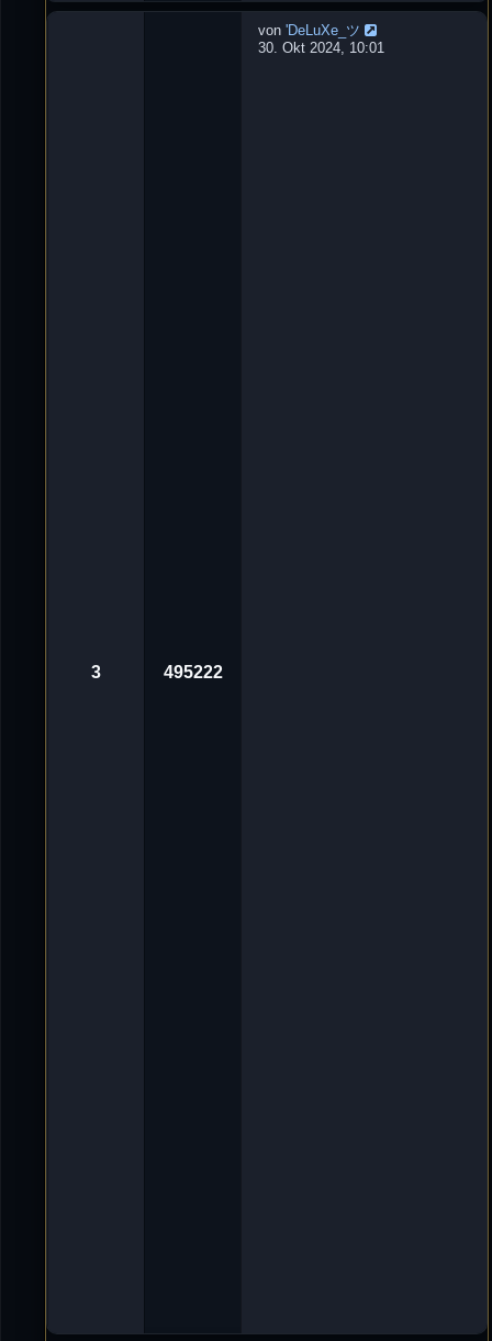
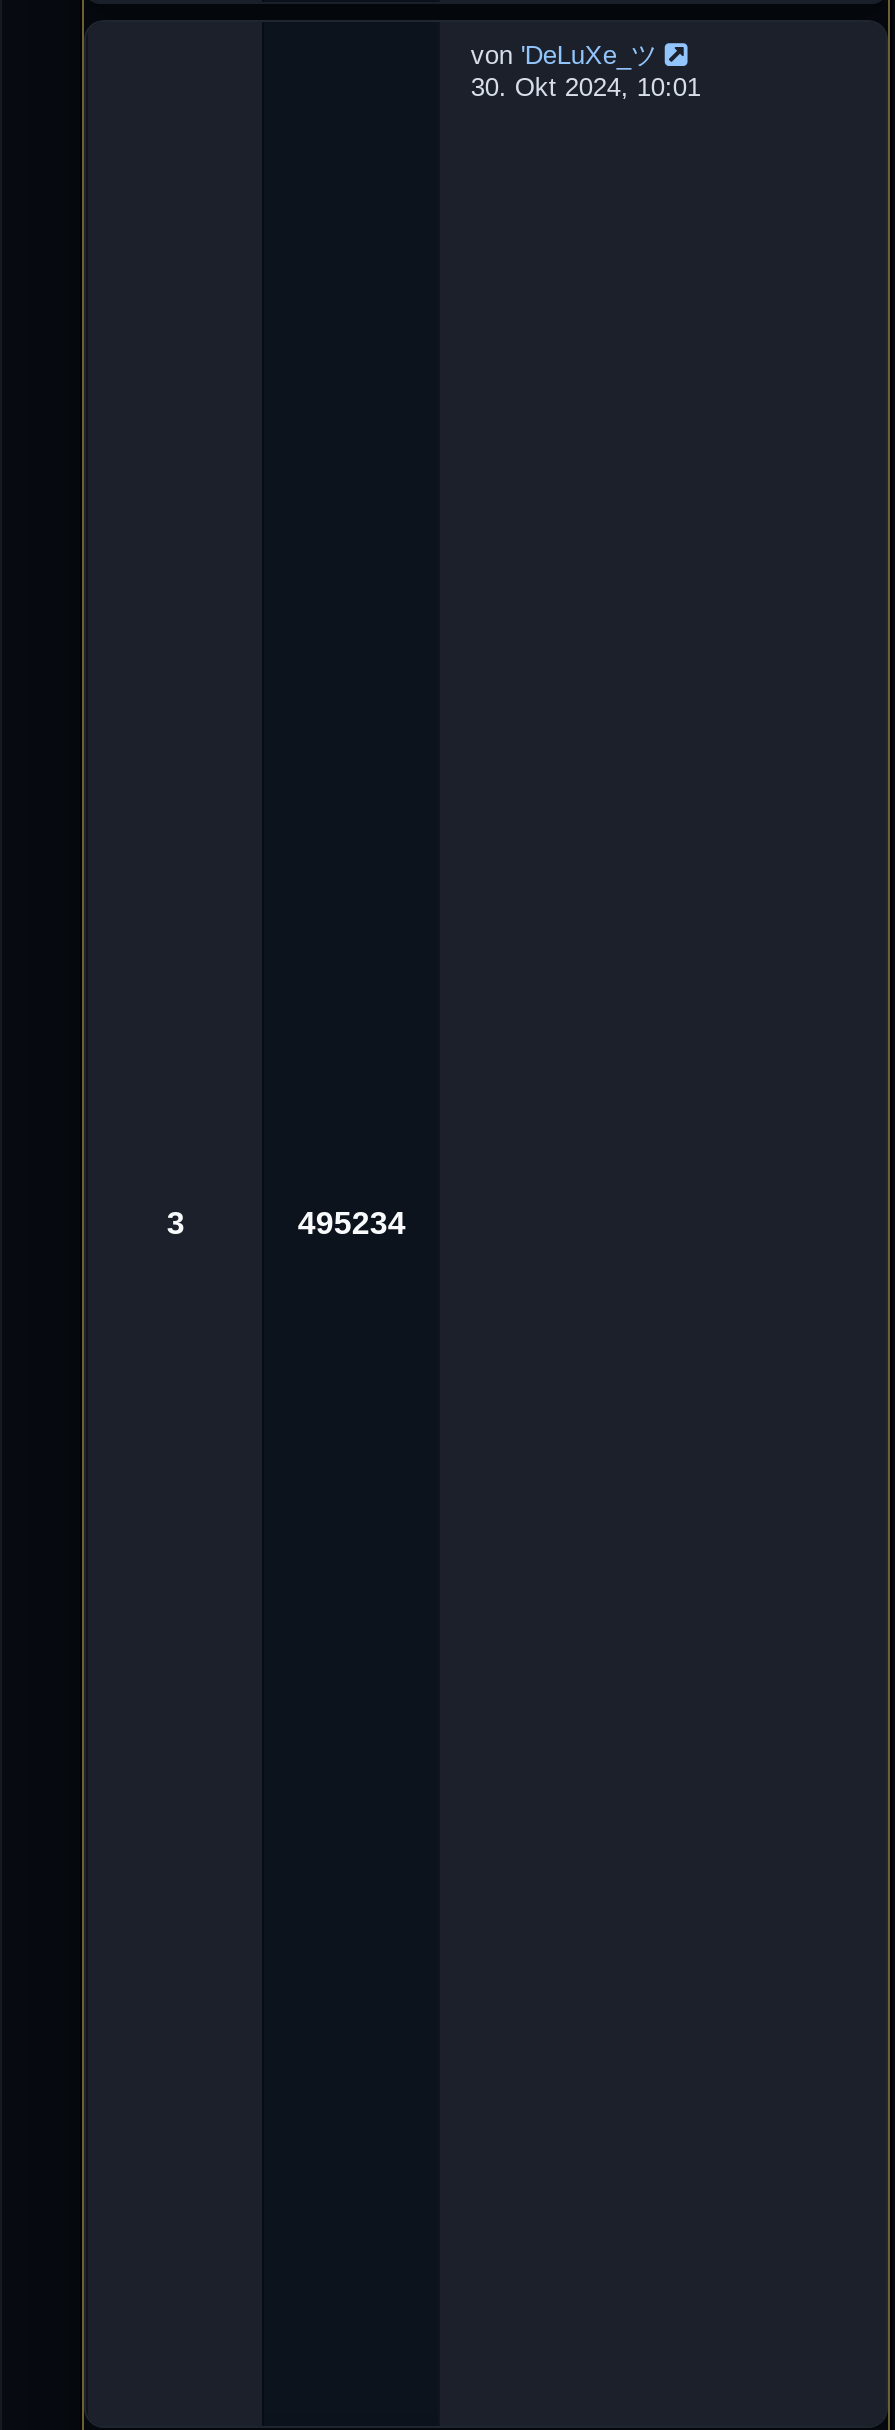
[164,663,223,682] 495222 -> [298,1206,406,1240] 495234

